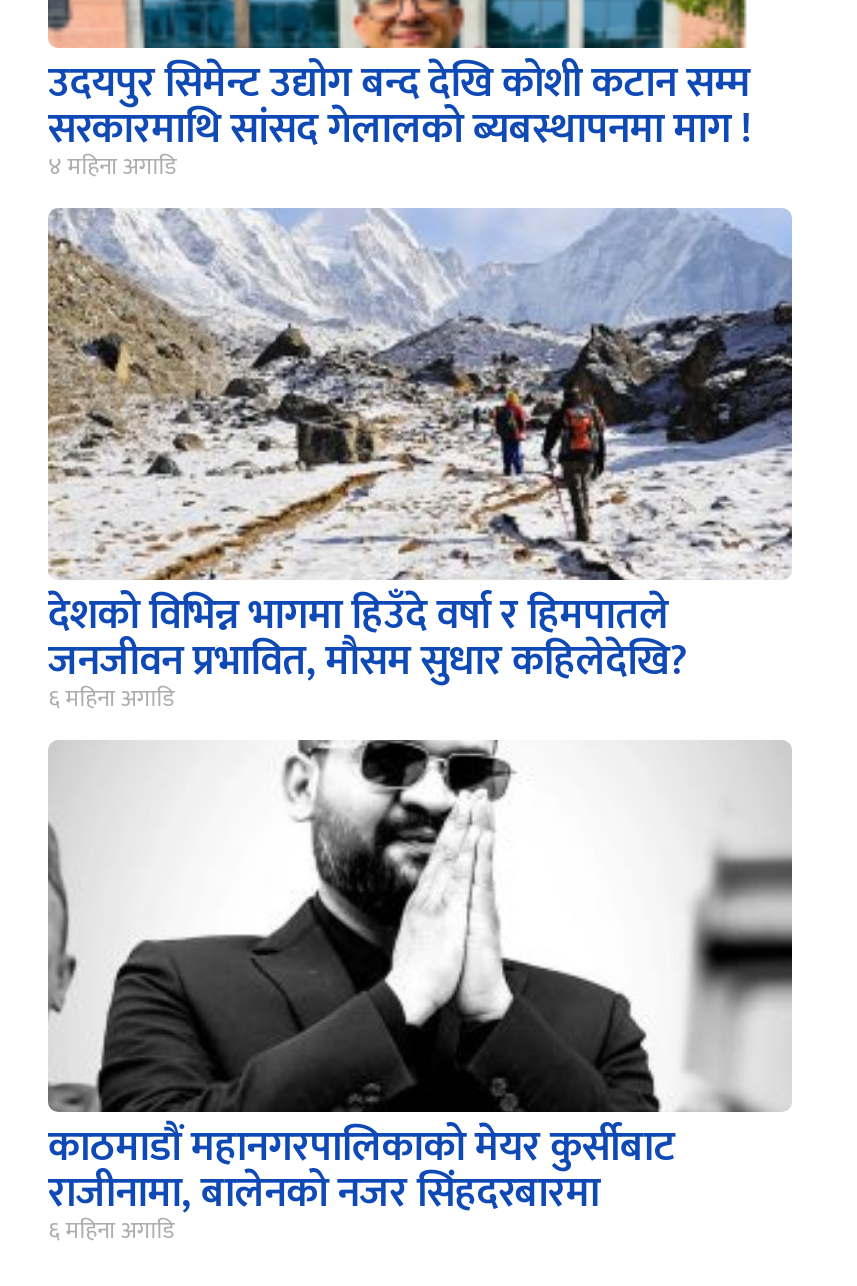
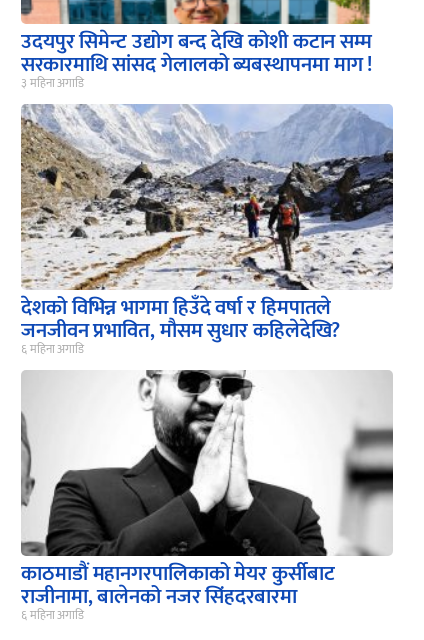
[48,147,176,187] ४ महिना अगाडि -> [21,73,84,93] ३ महिना अगाडि

